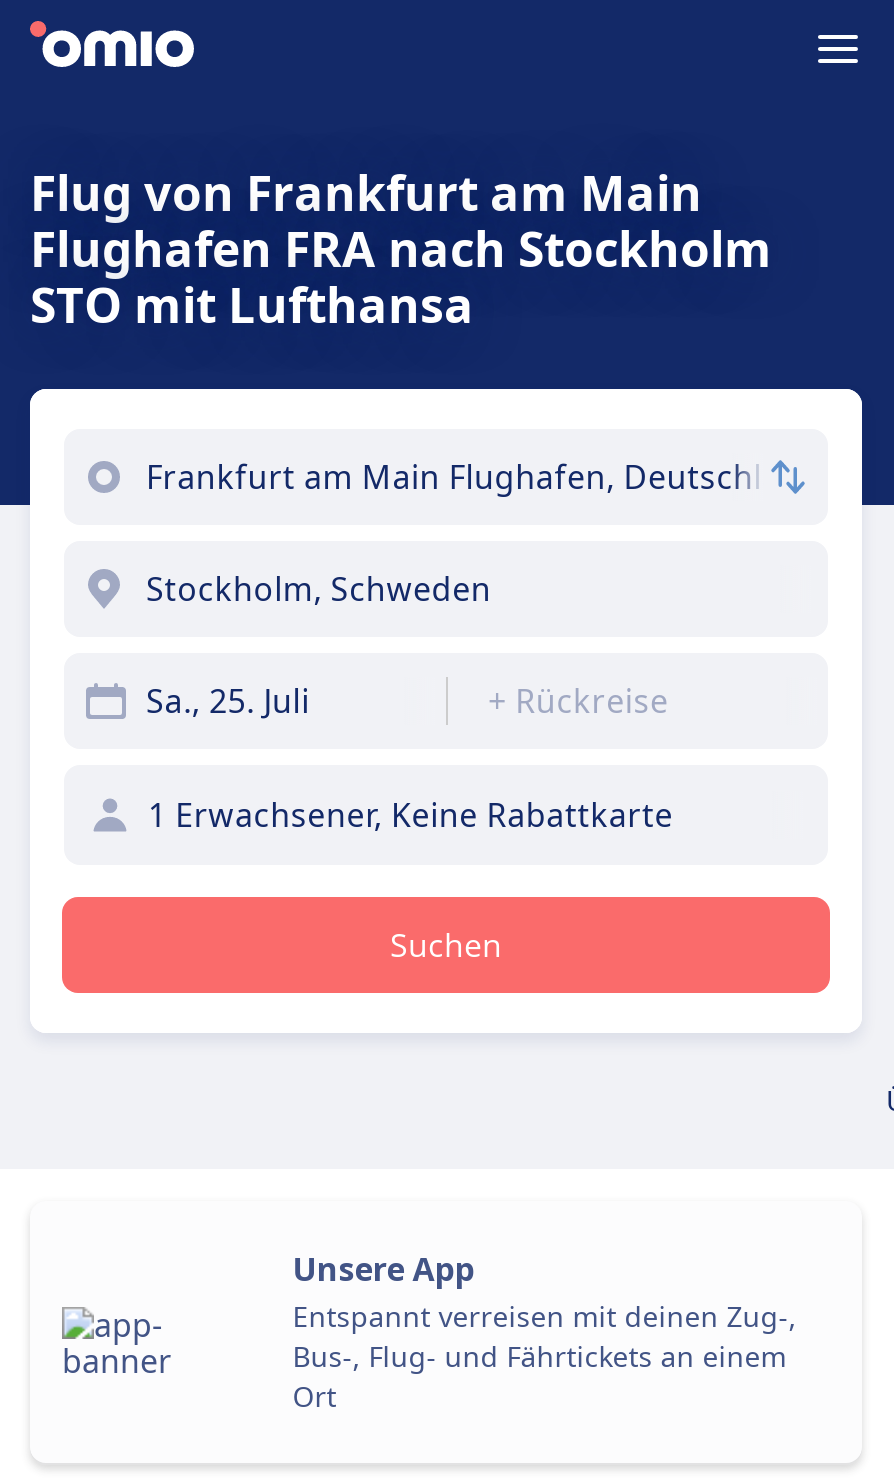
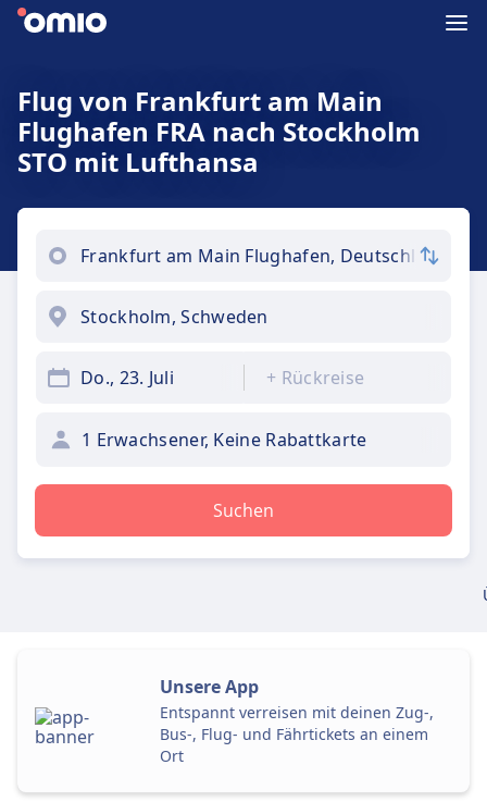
[146,679,310,723] Sa., 25. Juli -> [80,366,174,390] Do., 23. Juli

